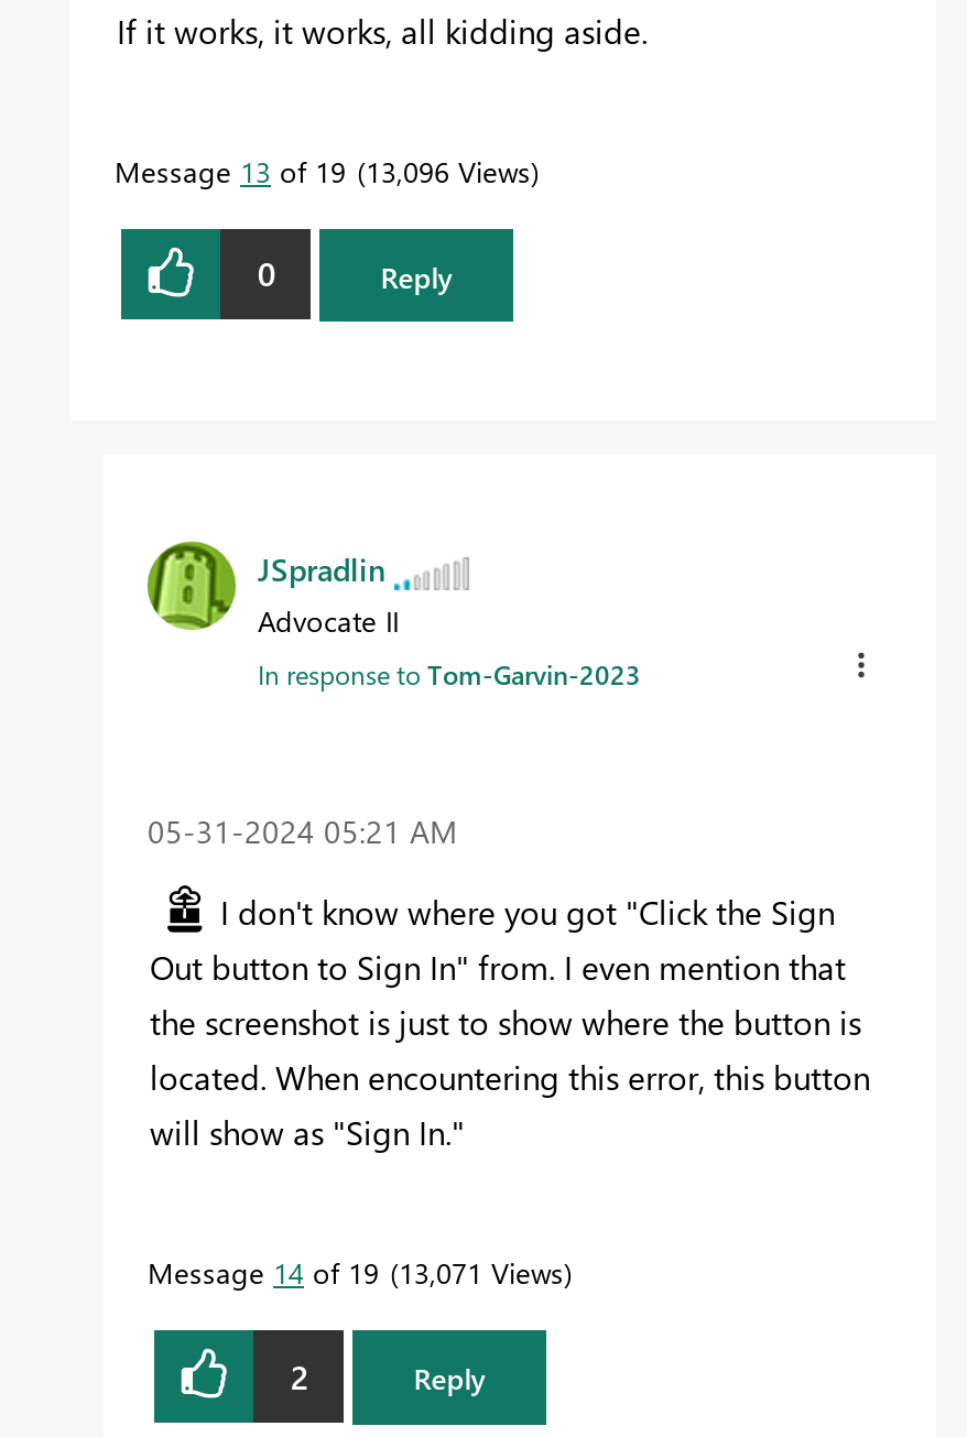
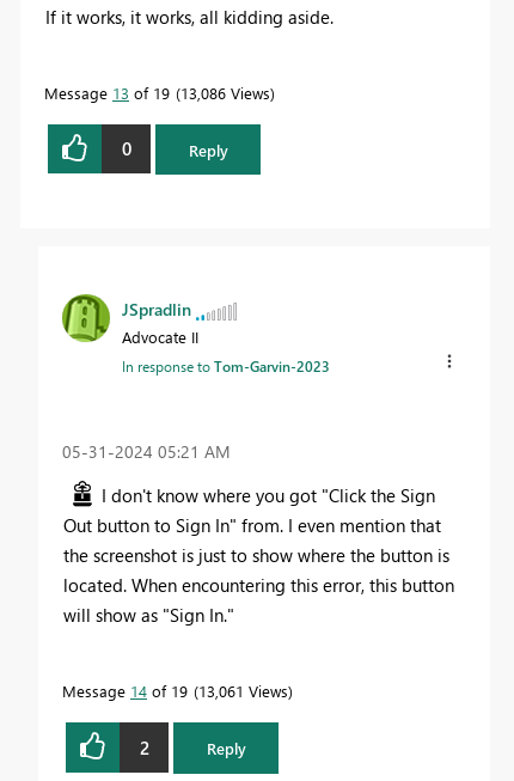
[115,152,531,189] Message 13 of 19 13,096 Views -> [44,83,270,103] Message 13 of 19 13,086 Views
[148,1254,564,1291] Message 14 of 19 13,071 Views -> [62,681,288,701] Message 14 of 19 13,061 Views

